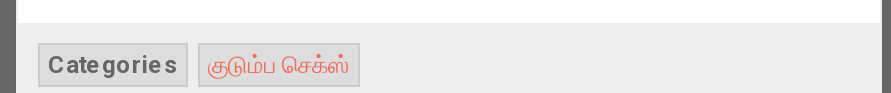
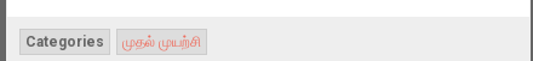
[208,51,350,79] குடும்ப செக்ஸ் -> [122,33,201,50] முதல் முயற்சி

